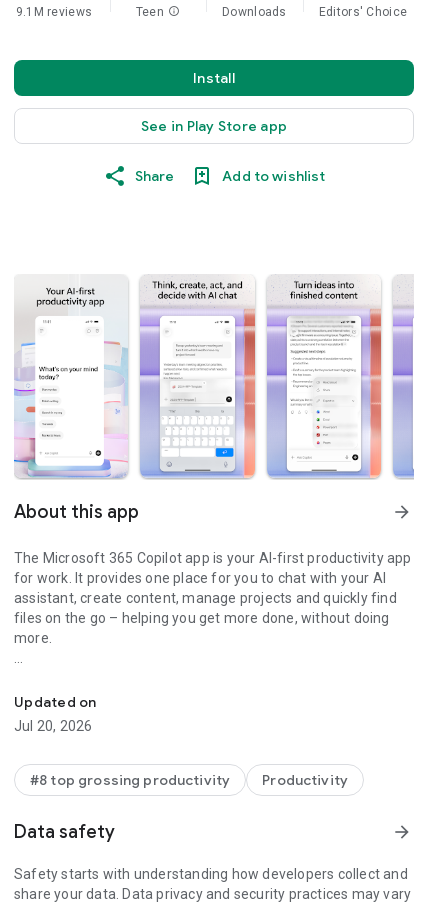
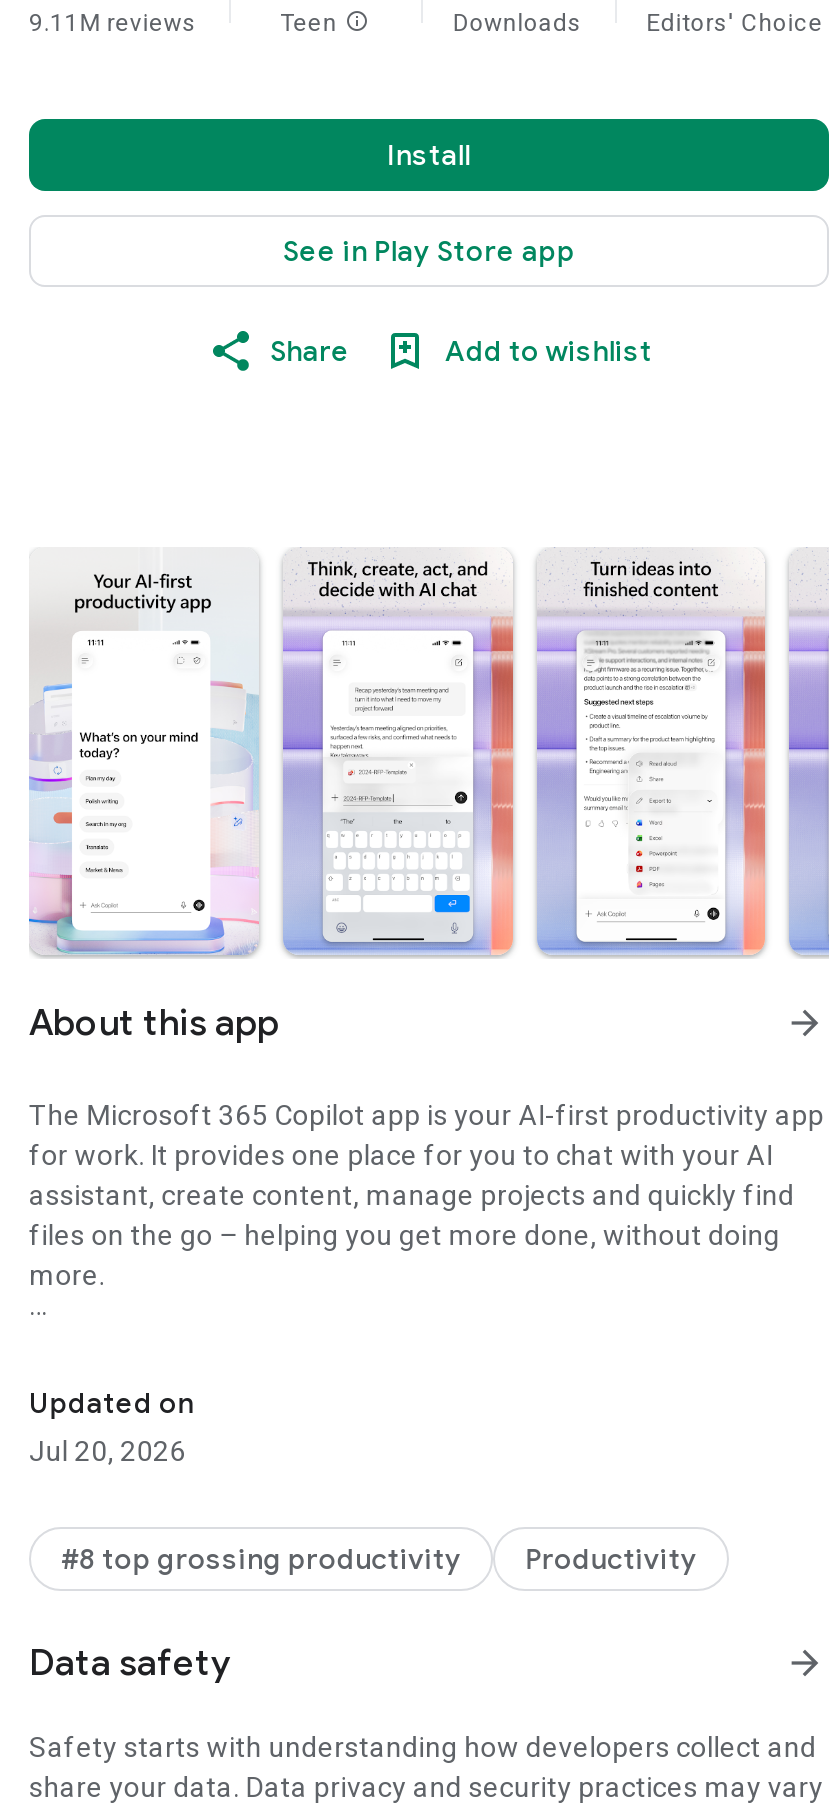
[16,5,92,19] 9.1M reviews -> [29,9,197,37] 9.11M reviews

